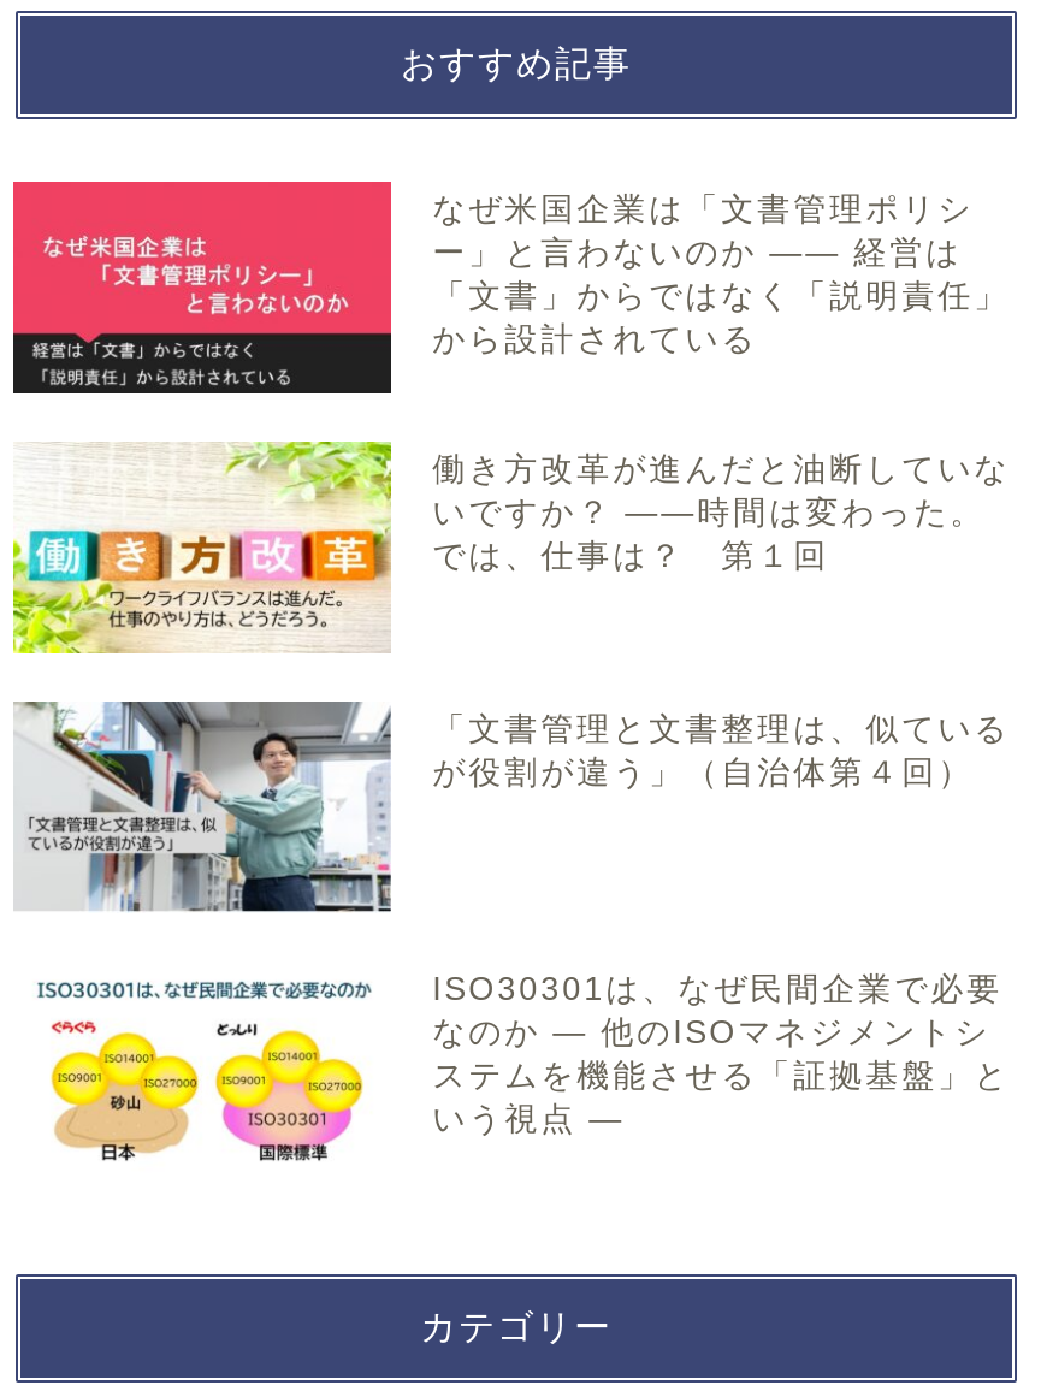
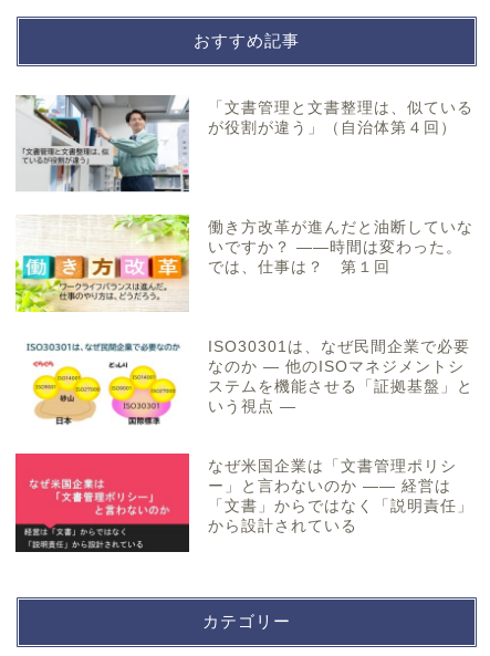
moved [11,179,1010,396] -> [14,452,474,553]: [image] | なぜ米国企業は「文書管理ポリシ | ー」と言わないのか ―― 経営は | 「文書」からではなく「説明責任」 | から設計されている
moved [16,699,1010,913] -> [15,94,474,192]: [image] | 「文書管理と文書整理は、似ている | が役割が違う」（自治体第４回）
moved [47,976,1010,1166] -> [31,341,474,428]: [image] | なのか ― 他のISOマネジメントシ | ステムを機能させる「証拠基盤」と | いう視点 ―

